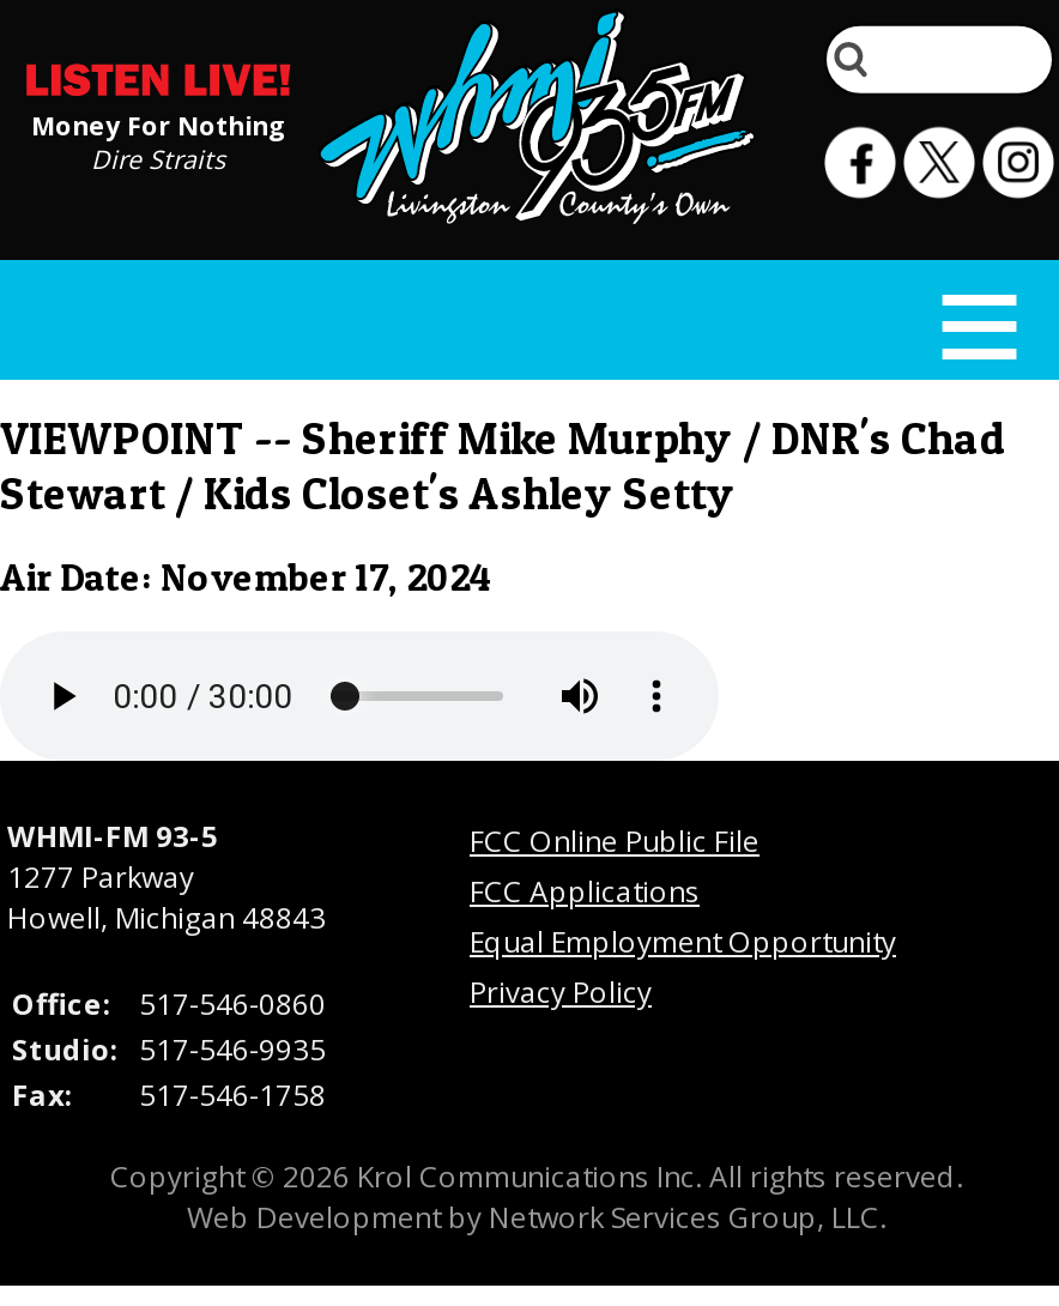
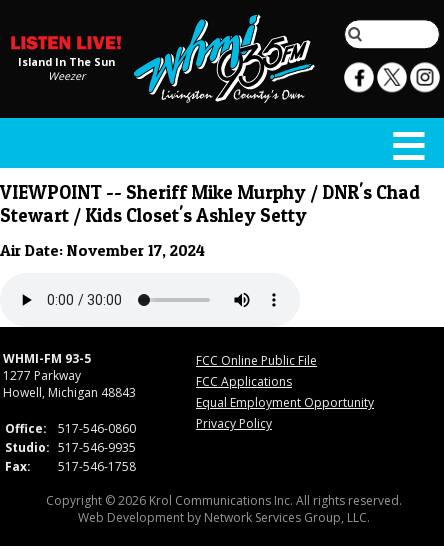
[31,109,285,176] Money For Nothing | Dire Straits -> [17,55,114,83] Island In The Sun | Weezer

